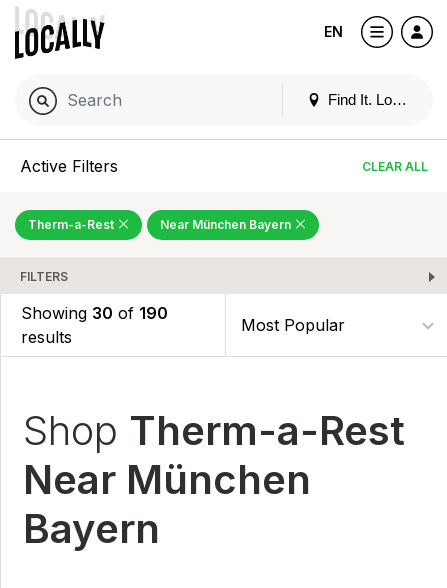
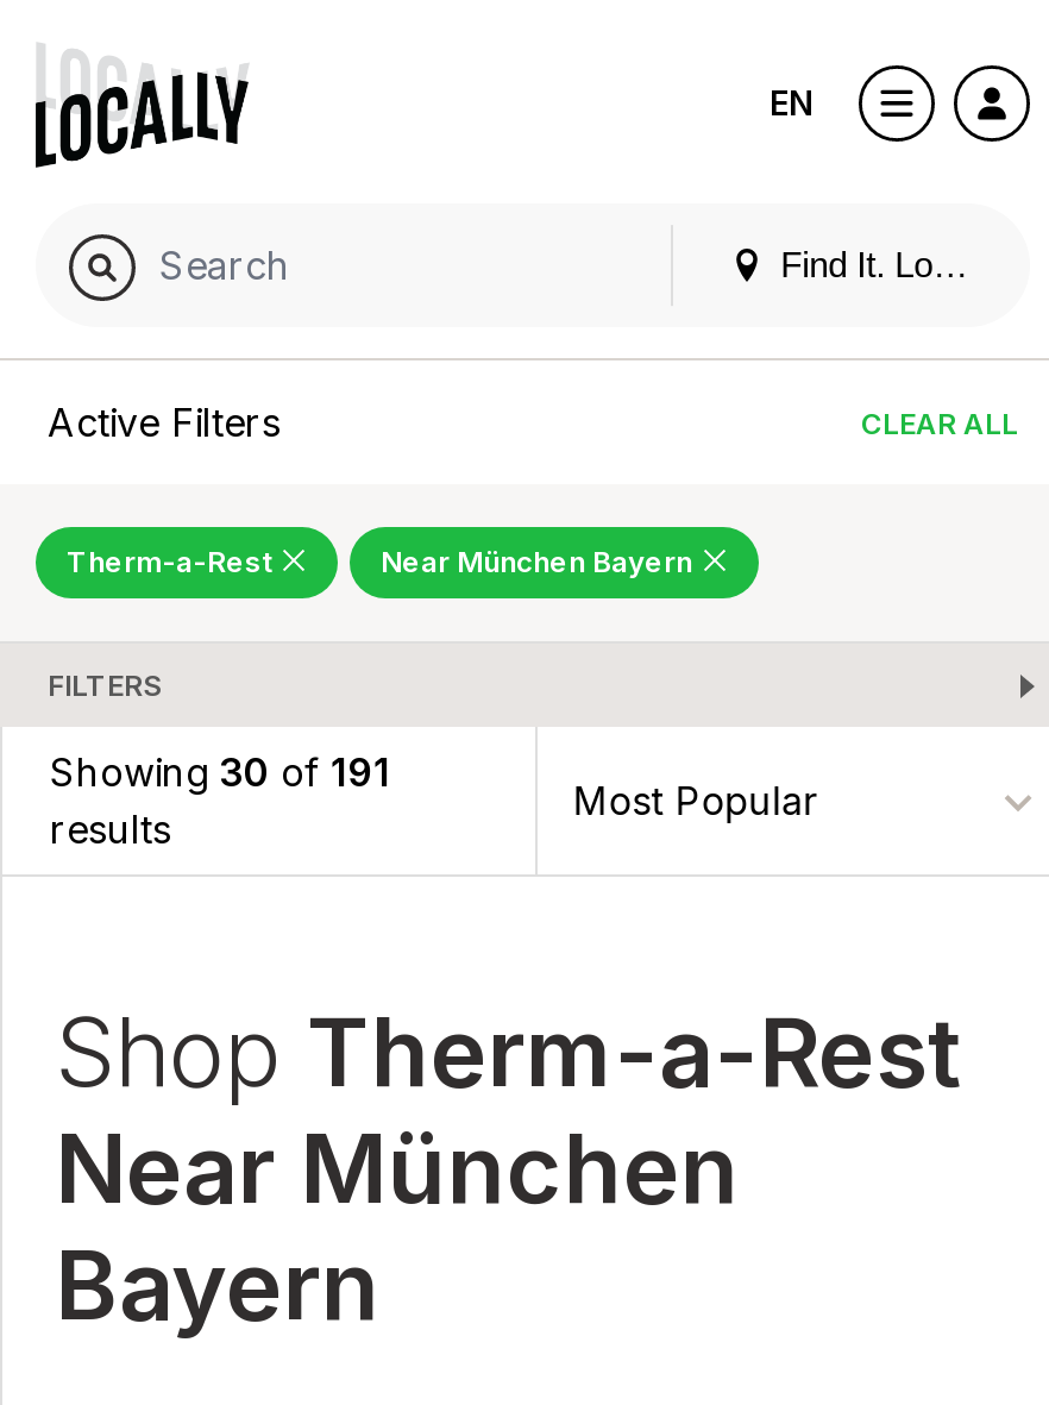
[21,303,168,323] Showing 30 of 190 -> [50,748,390,795] Showing 30 of 191

